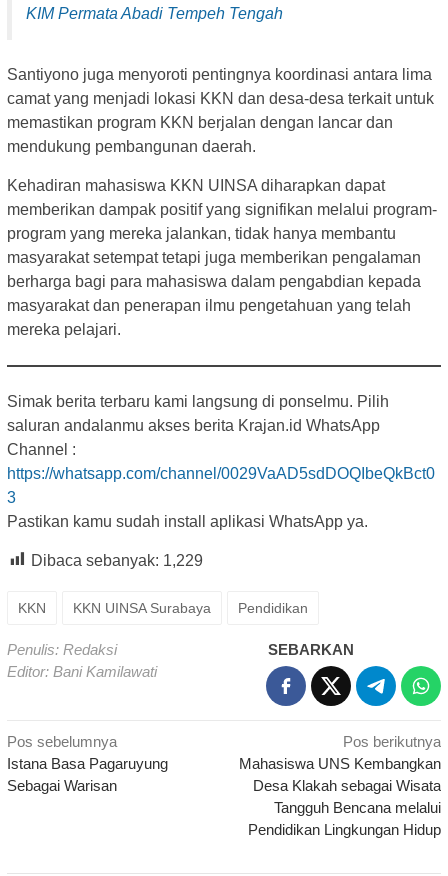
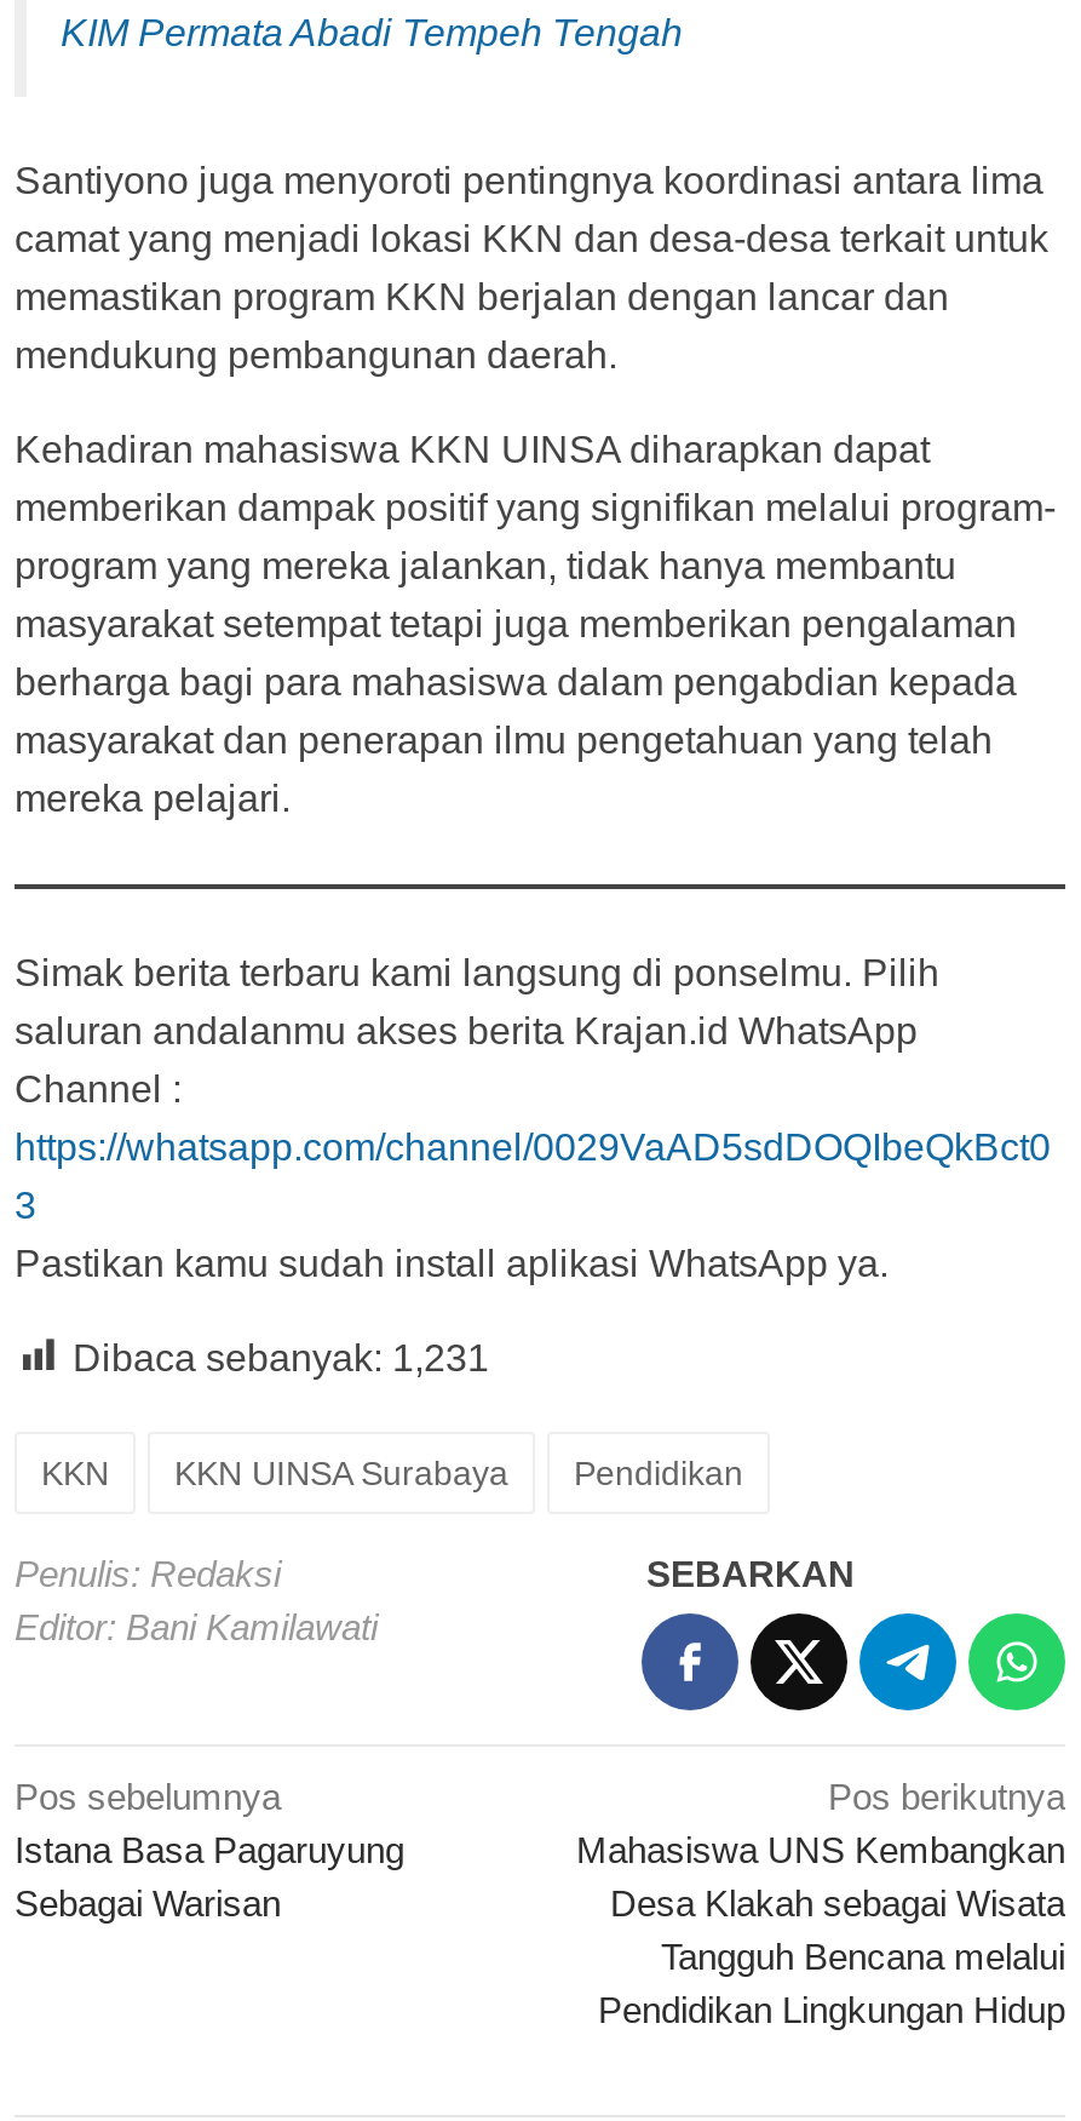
[31,551,203,568] Dibaca sebanyak: 1,229 -> [73,1336,489,1377] Dibaca sebanyak: 1,231

